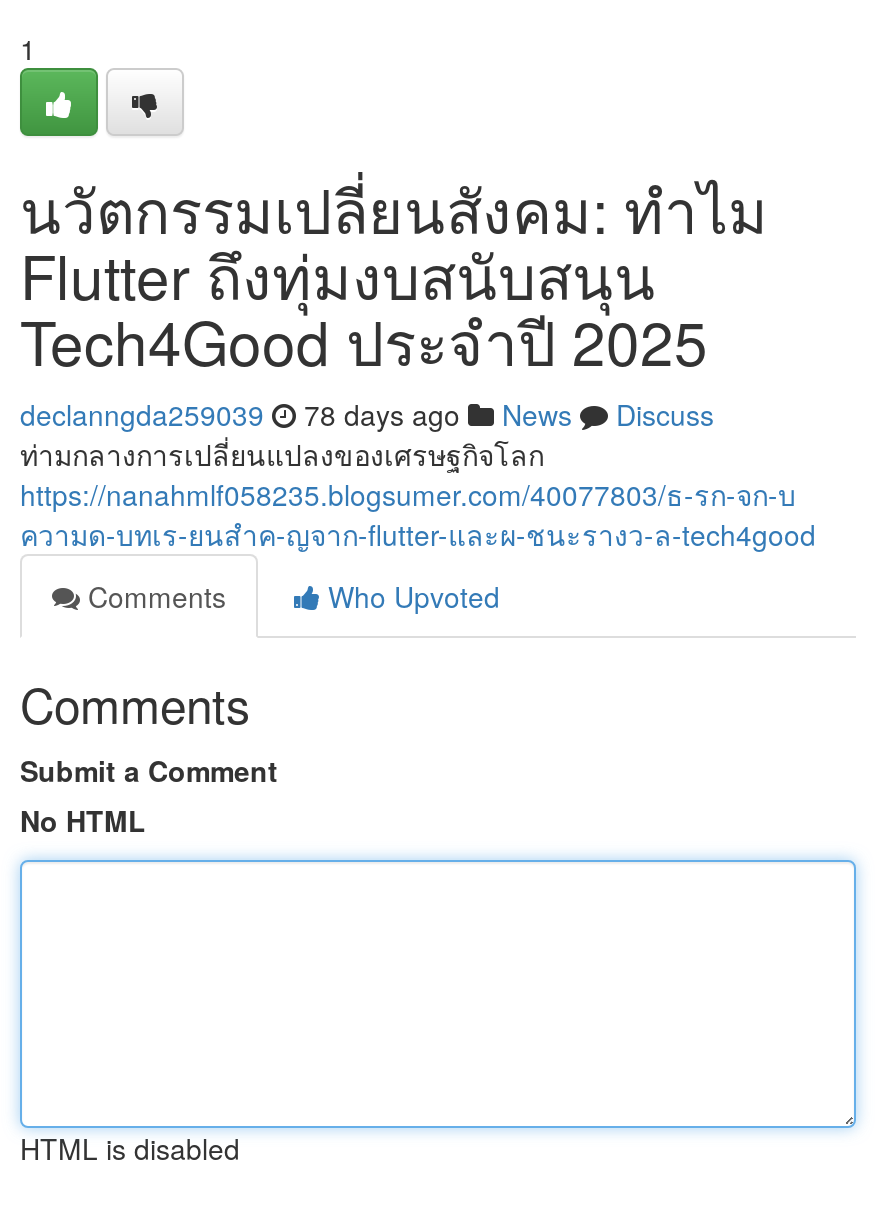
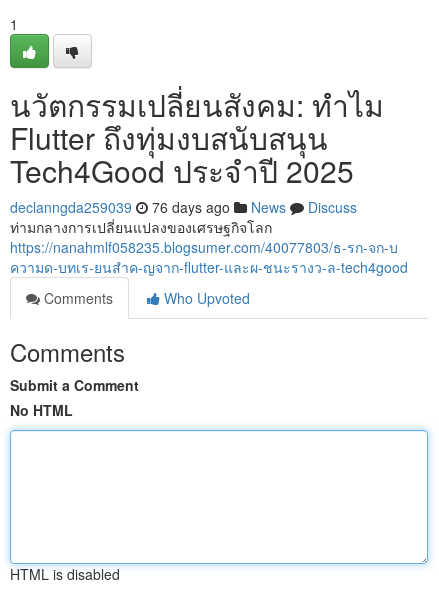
[20,394,714,434] declanngda259039 78 days ago News Discuss -> [10,197,357,217] declanngda259039 76 days ago News Discuss

